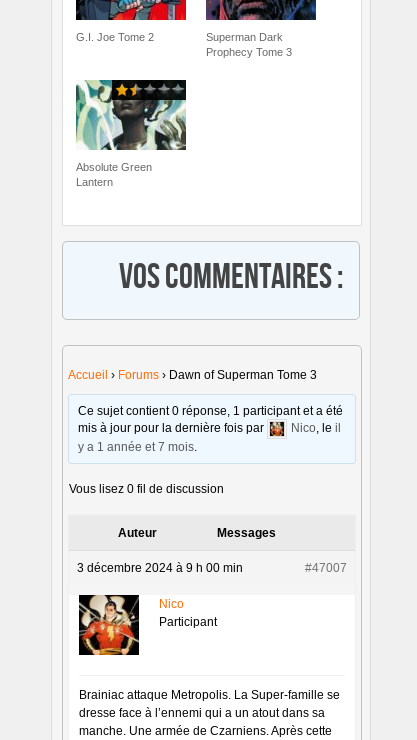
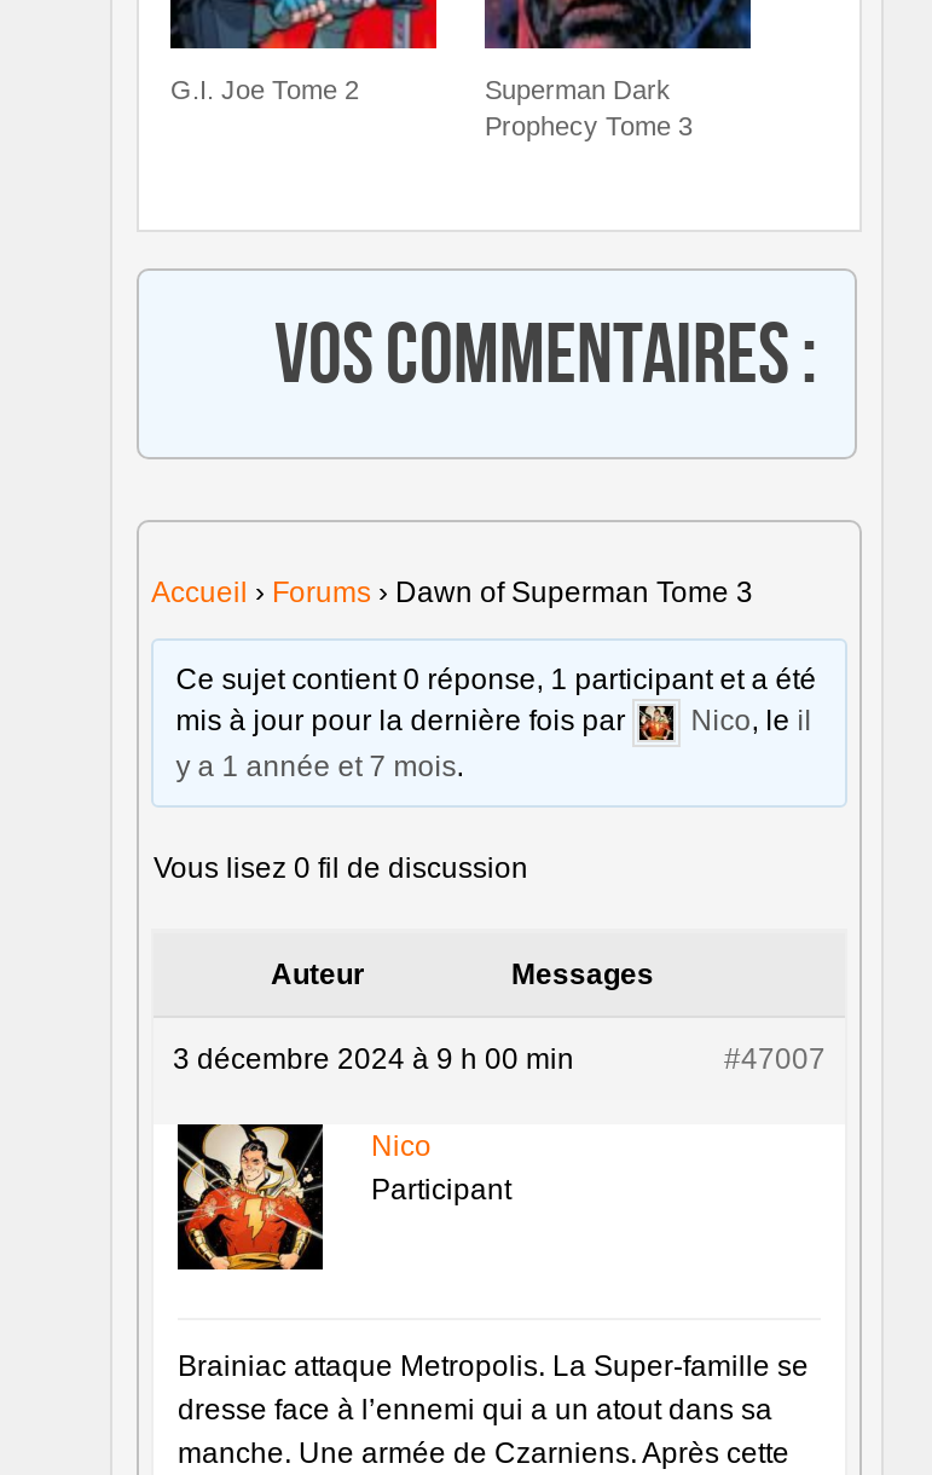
[75,79,187,188] [image] | Absolute Green | Lantern -> none

